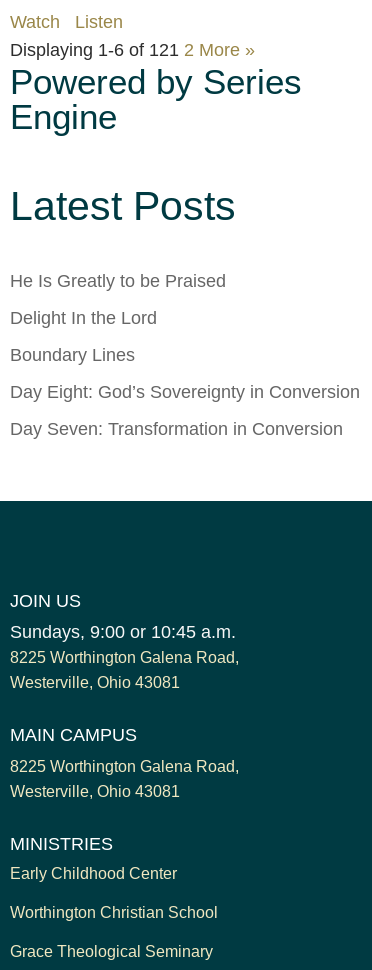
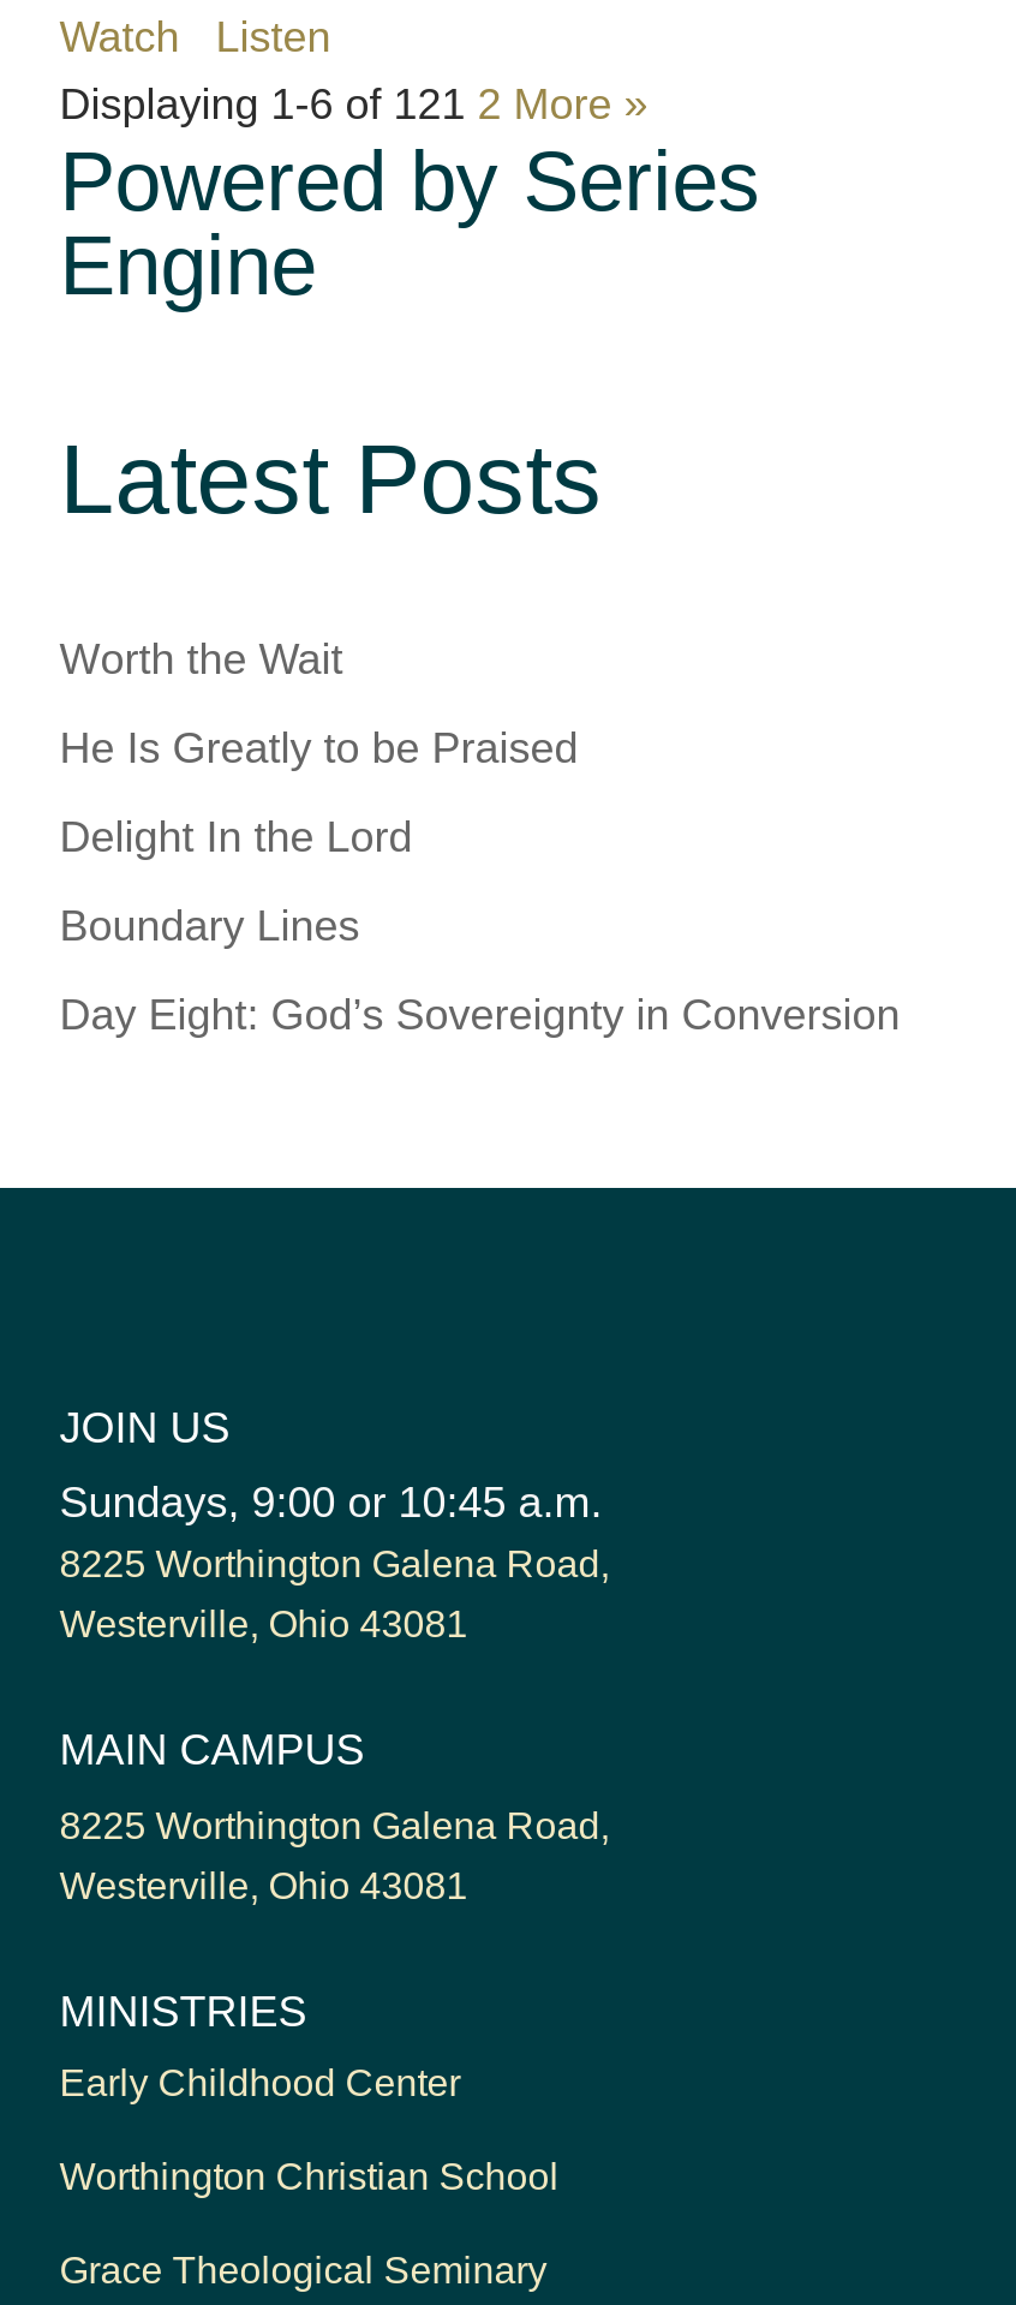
none -> [60,636,343,684] Worth the Wait
moved [10,271,360,402] -> [60,725,900,1040]: He Is Greatly to be Praised | Delight In the Lord | Boundary Lines | Day Eight: God’s Sovereignty in Conversion
[10,419,343,439] Day Seven: Transformation in Conversion -> none

